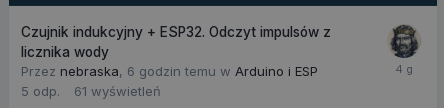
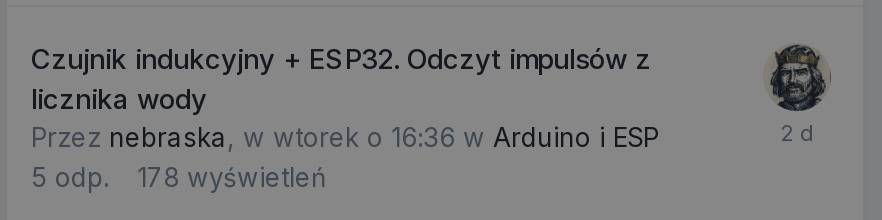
[21,63,318,79] Przez nebraska, 6 godzin temu w Arduino i ESP -> [31,121,659,153] Przez nebraska, w wtorek o 16:36 w Arduino i ESP
[21,83,161,99] 5 odp. 61 wyświetleń -> [31,161,327,193] 5 odp. 178 wyświetleń

